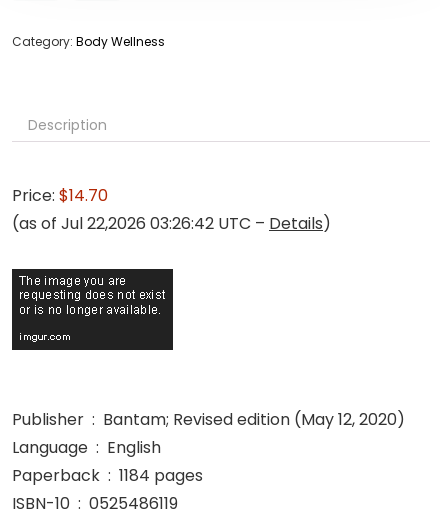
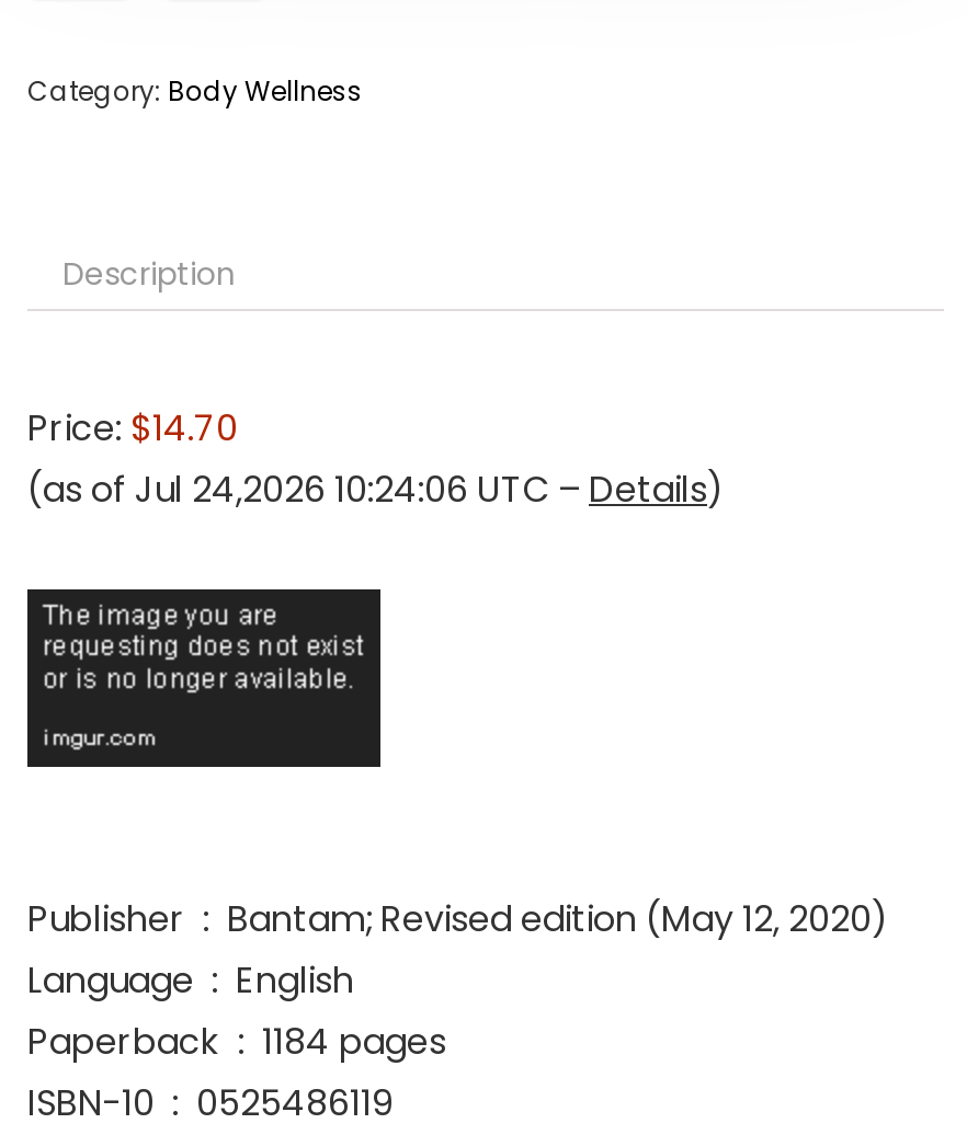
[12,212,331,235] (as of Jul 22,2026 03:26:42 UTC – Details) -> [27,465,725,515] (as of Jul 24,2026 10:24:06 UTC – Details)

